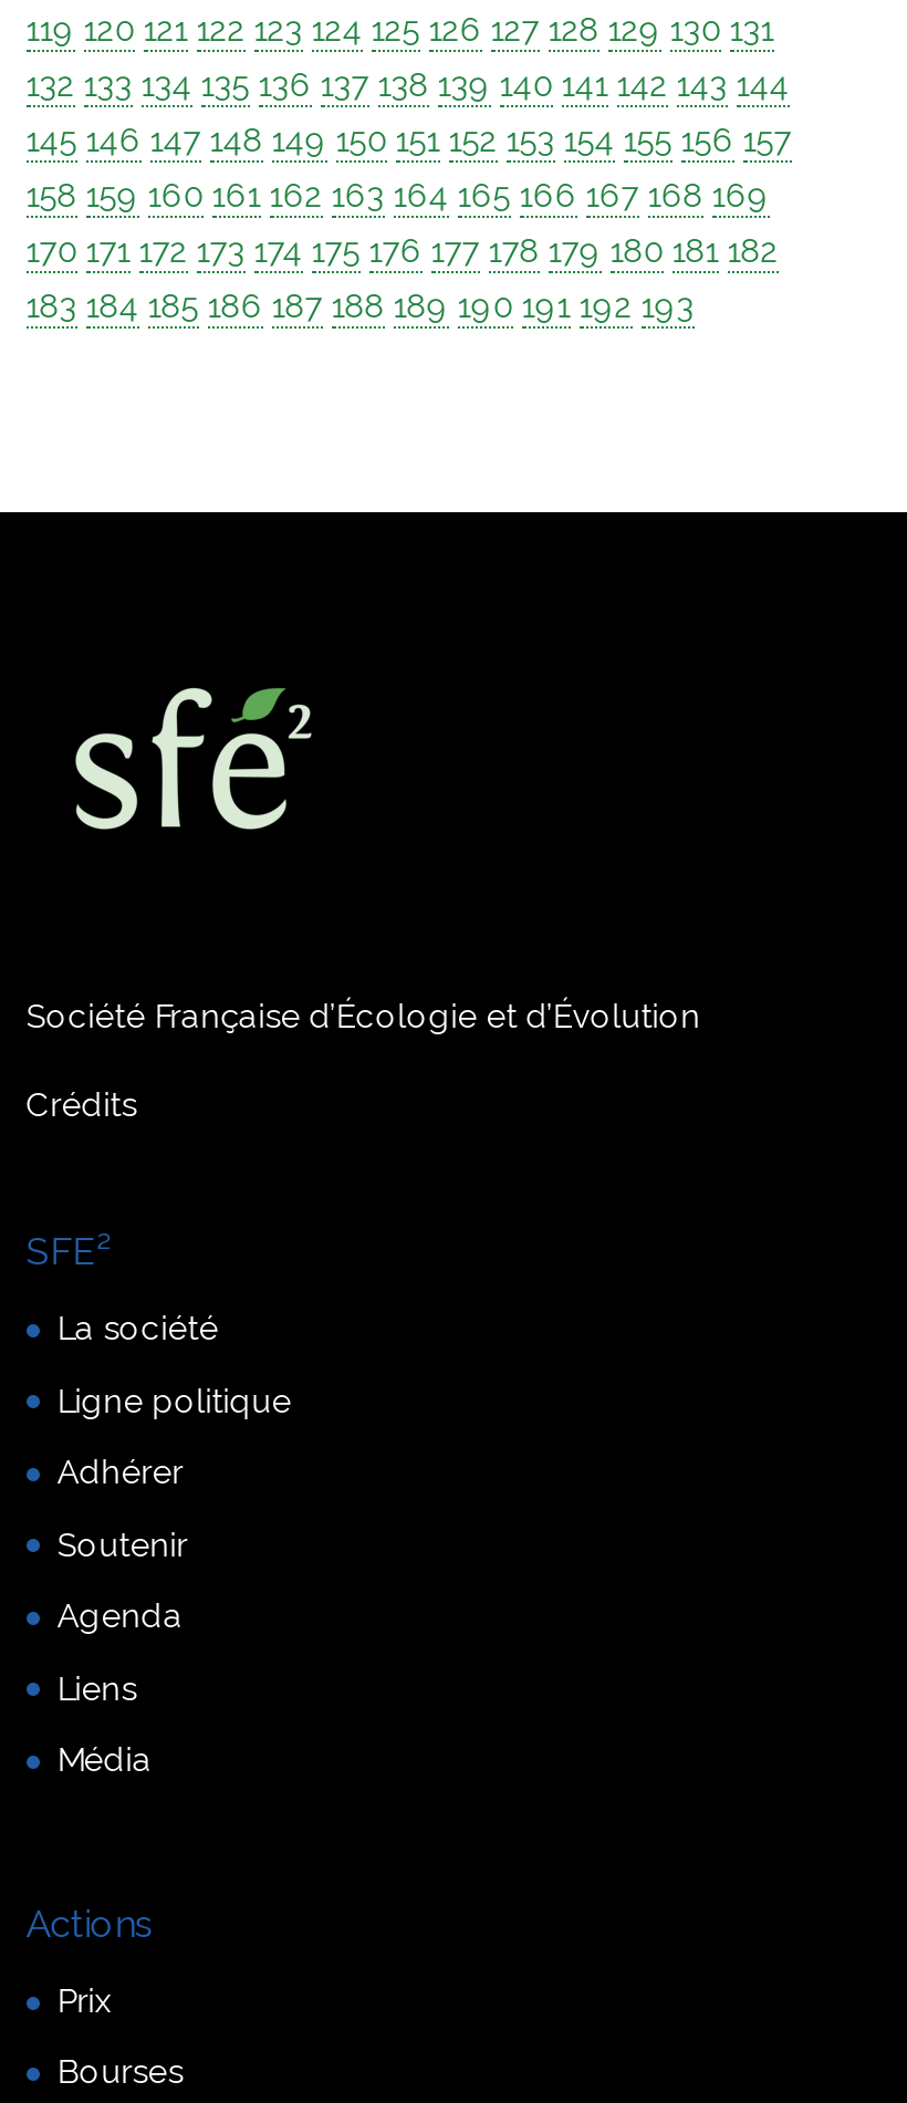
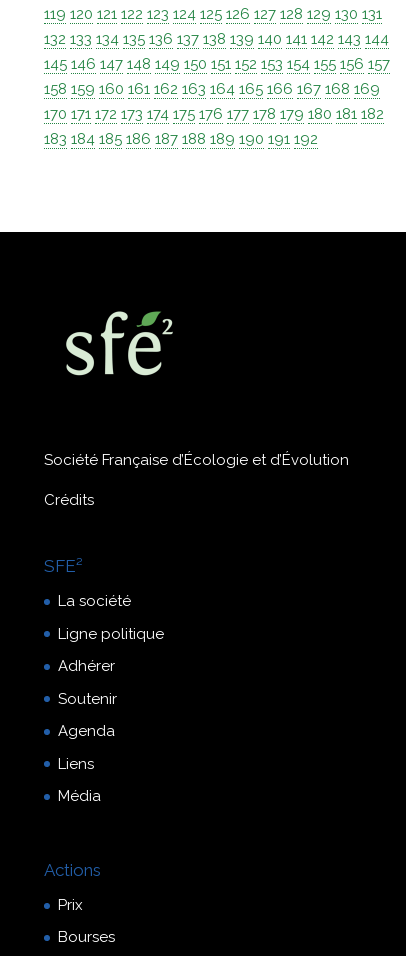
[26,287,694,326] 183 184 185 186 187 188 189 190 191 192 193 -> [44,130,318,148] 183 184 185 186 187 188 189 190 191 192

